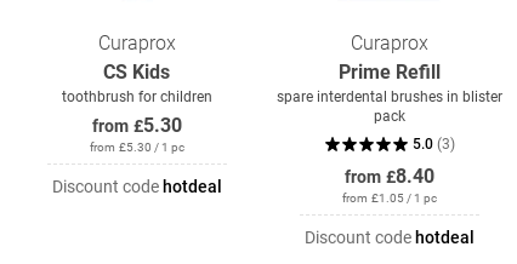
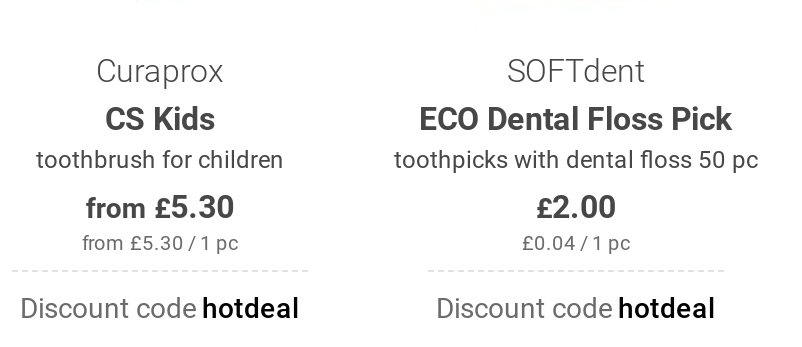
[277,32,502,188] Curaprox | Prime Refill | spare interdental brushes in blister | pack | 5.0 (3) | from | 8.40 -> [394,52,758,226] SOFTdent | ECO Dental Floss Pick | toothpicks with dental floss 50 pc | 2.00
[342,192,404,205] from | 1.05 -> [534,232,576,254] 0.04

